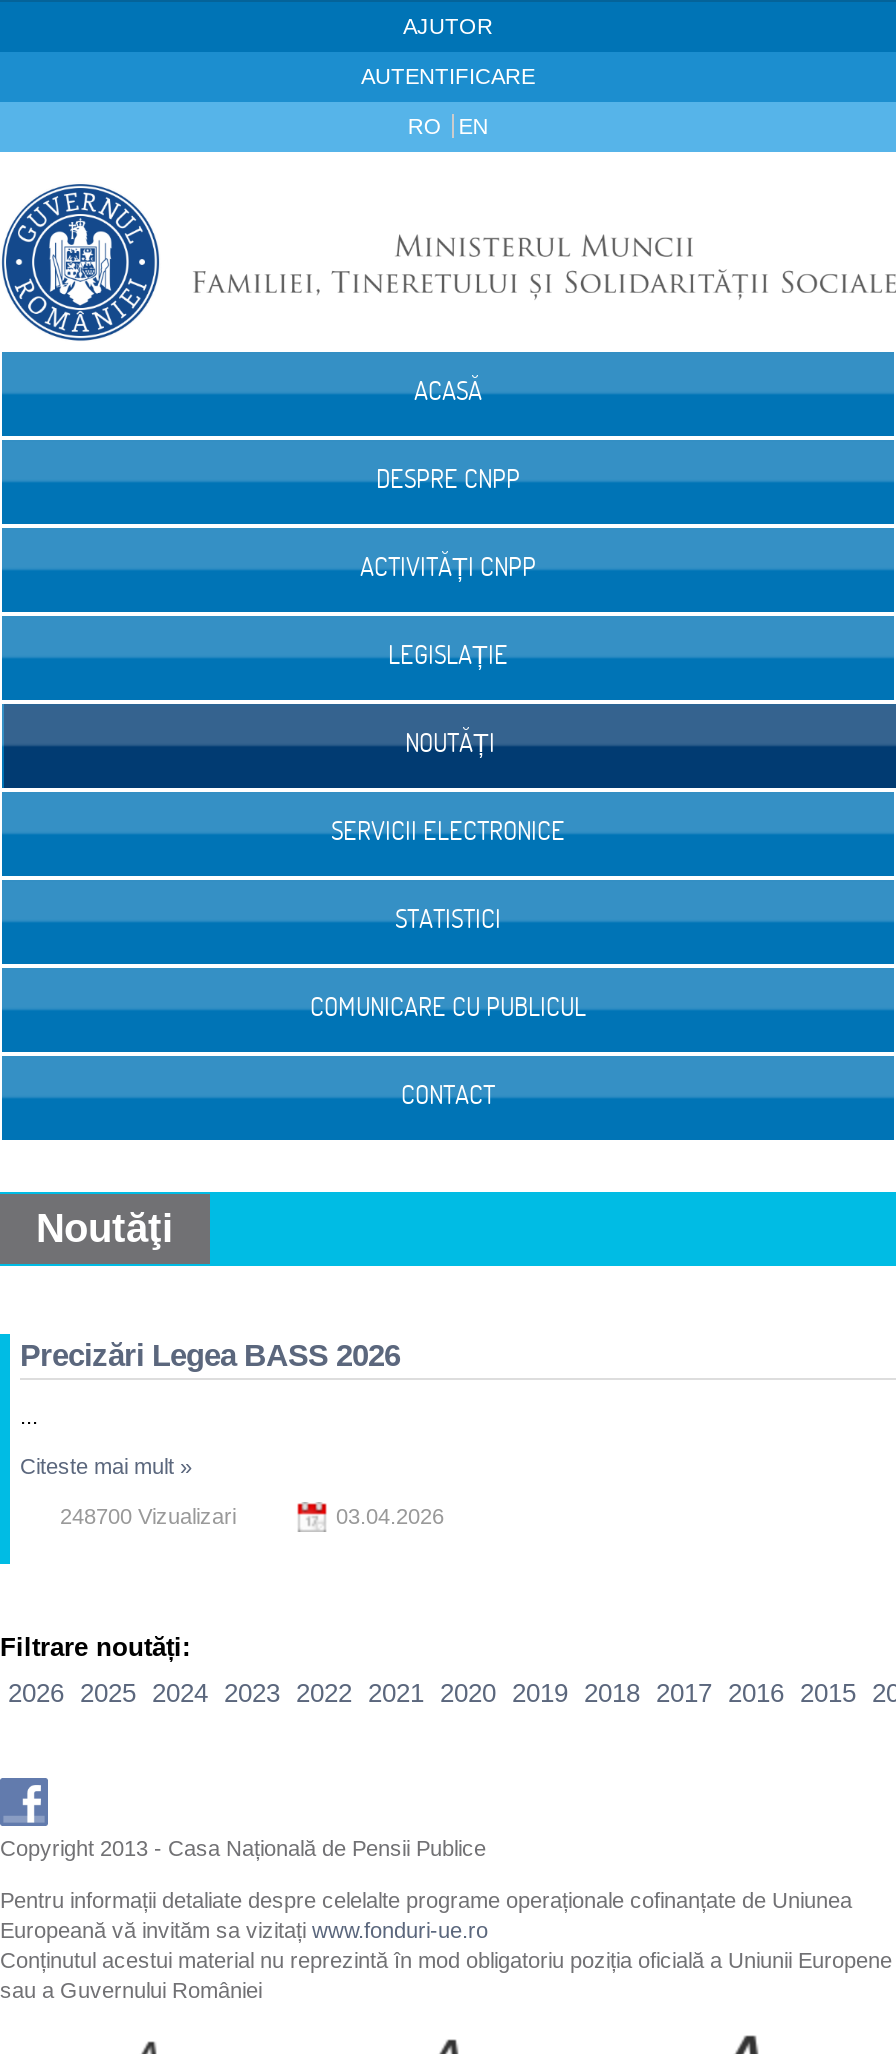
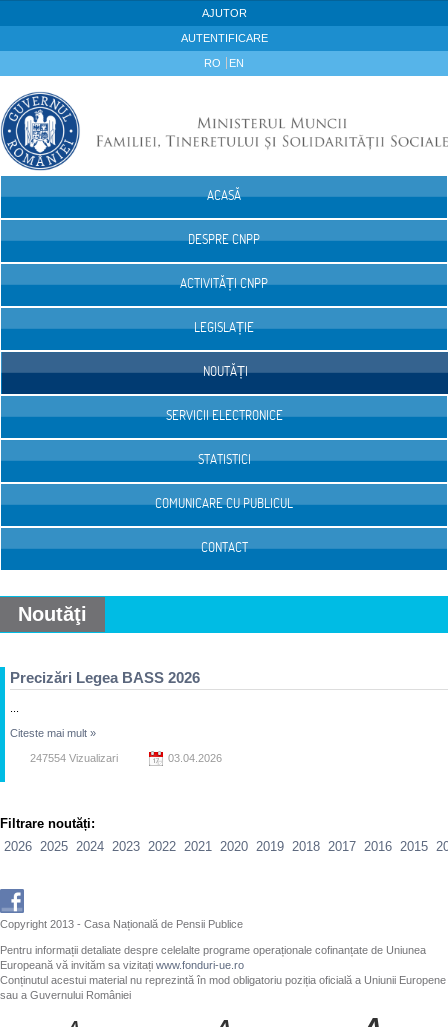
[60,1504,236,1528] 248700 Vizualizari -> [30,752,118,764] 247554 Vizualizari

